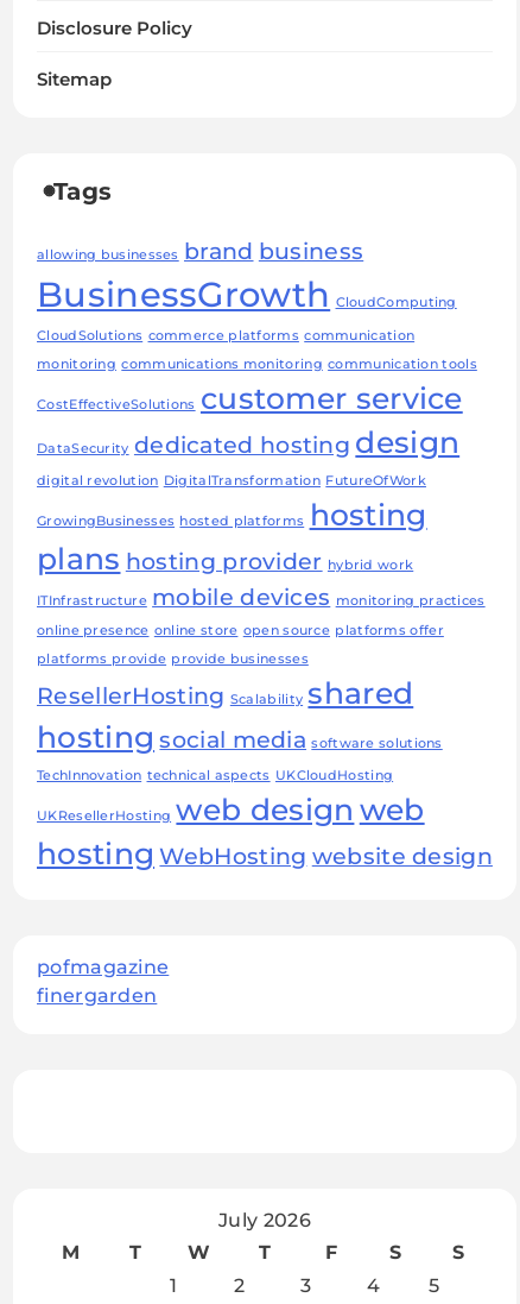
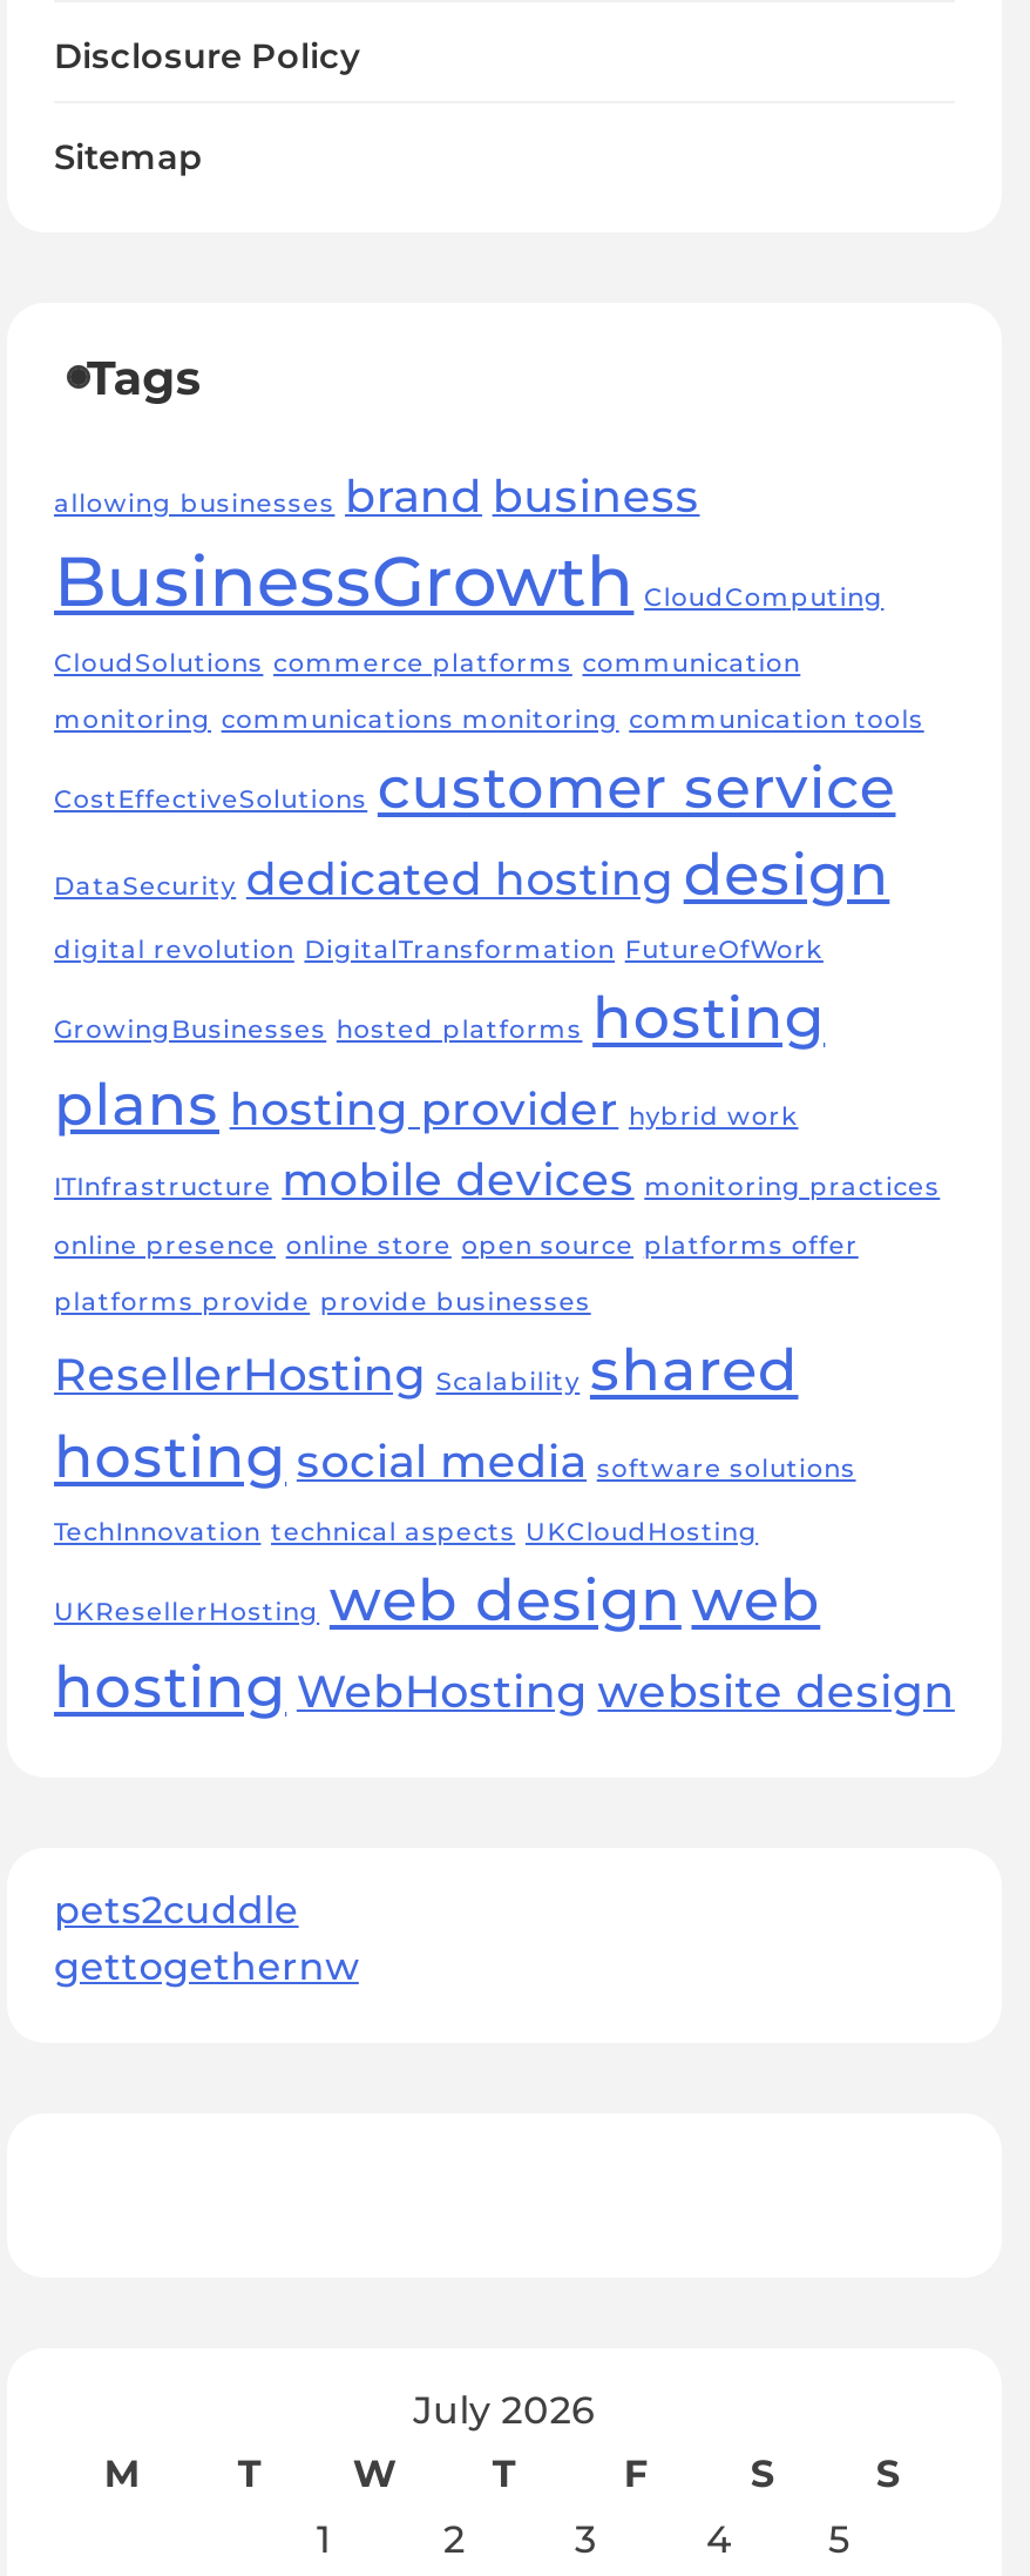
[37,955,169,1007] pofmagazine | finergarden -> [54,1888,359,1988] pets2cuddle | gettogethernw

